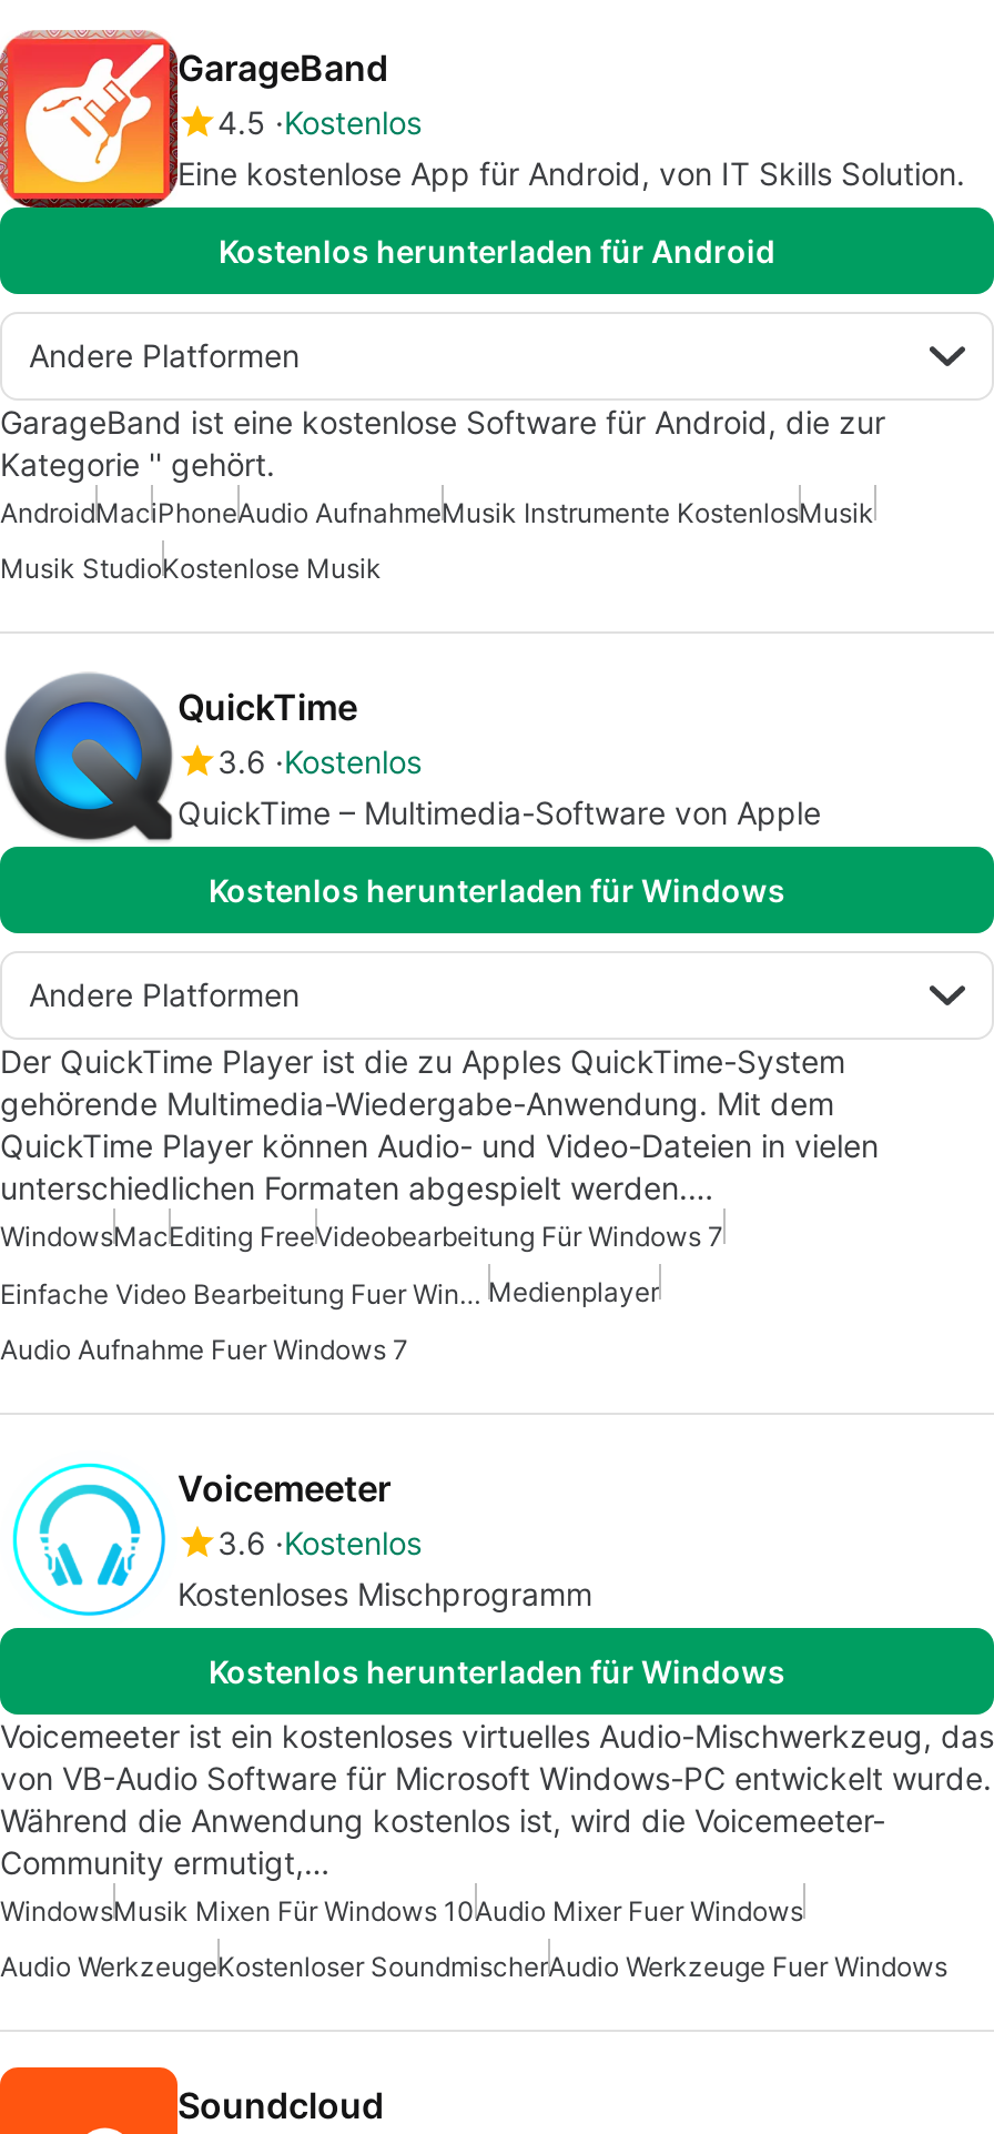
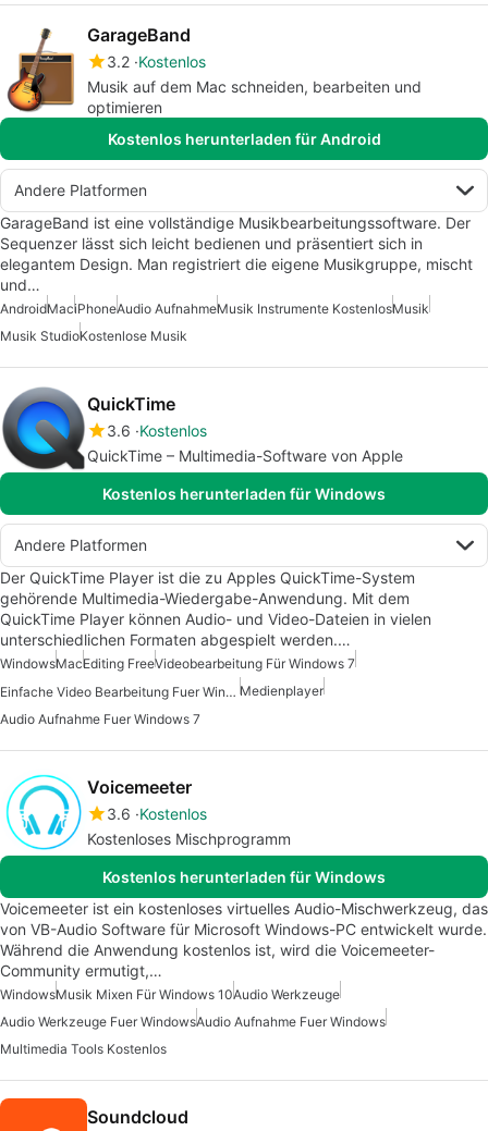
[7,30,965,210] [image] | 4.5 Kostenlos | Eine kostenlose App für Android, von IT Skills Solution. -> [3,17,422,119] [image] | 3.2 Kostenlos | Musik auf dem Mac schneiden, bearbeiten und | optimieren
[0,403,885,483] GarageBand ist eine kostenlose Software für Android, die zur | Kategorie '' gehört. -> [0,213,473,294] GarageBand ist eine vollständige Musikbearbeitungssoftware. Der | Sequenzer lässt sich leicht bedienen und präsentiert sich in | elegantem Design. Man registriert die eigene Musikgruppe, mischt | und…
[0,1895,947,1984] WindowsMusik Mixen Für Windows 10Audio Mixer Fuer Windows | Audio WerkzeugeKostenloser SoundmischerAudio Werkzeuge Fuer Windows -> [0,986,386,1057] WindowsMusik Mixen Für Windows 10Audio Werkzeuge | Audio Werkzeuge Fuer WindowsAudio Aufnahme Fuer Windows | Multimedia Tools Kostenlos

